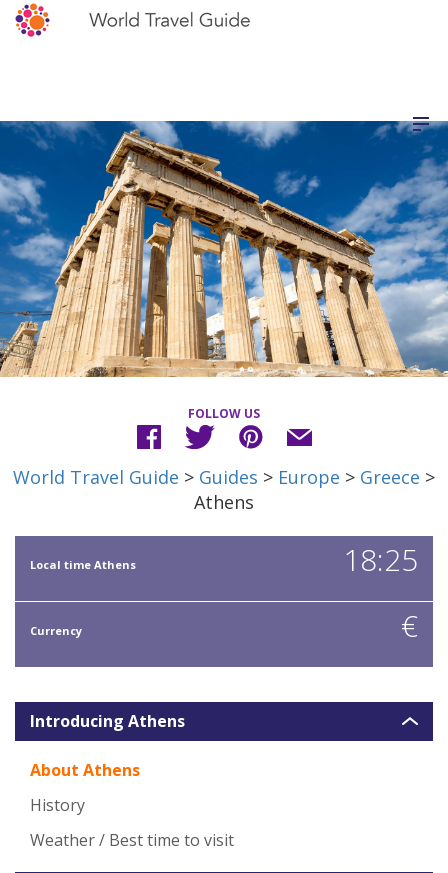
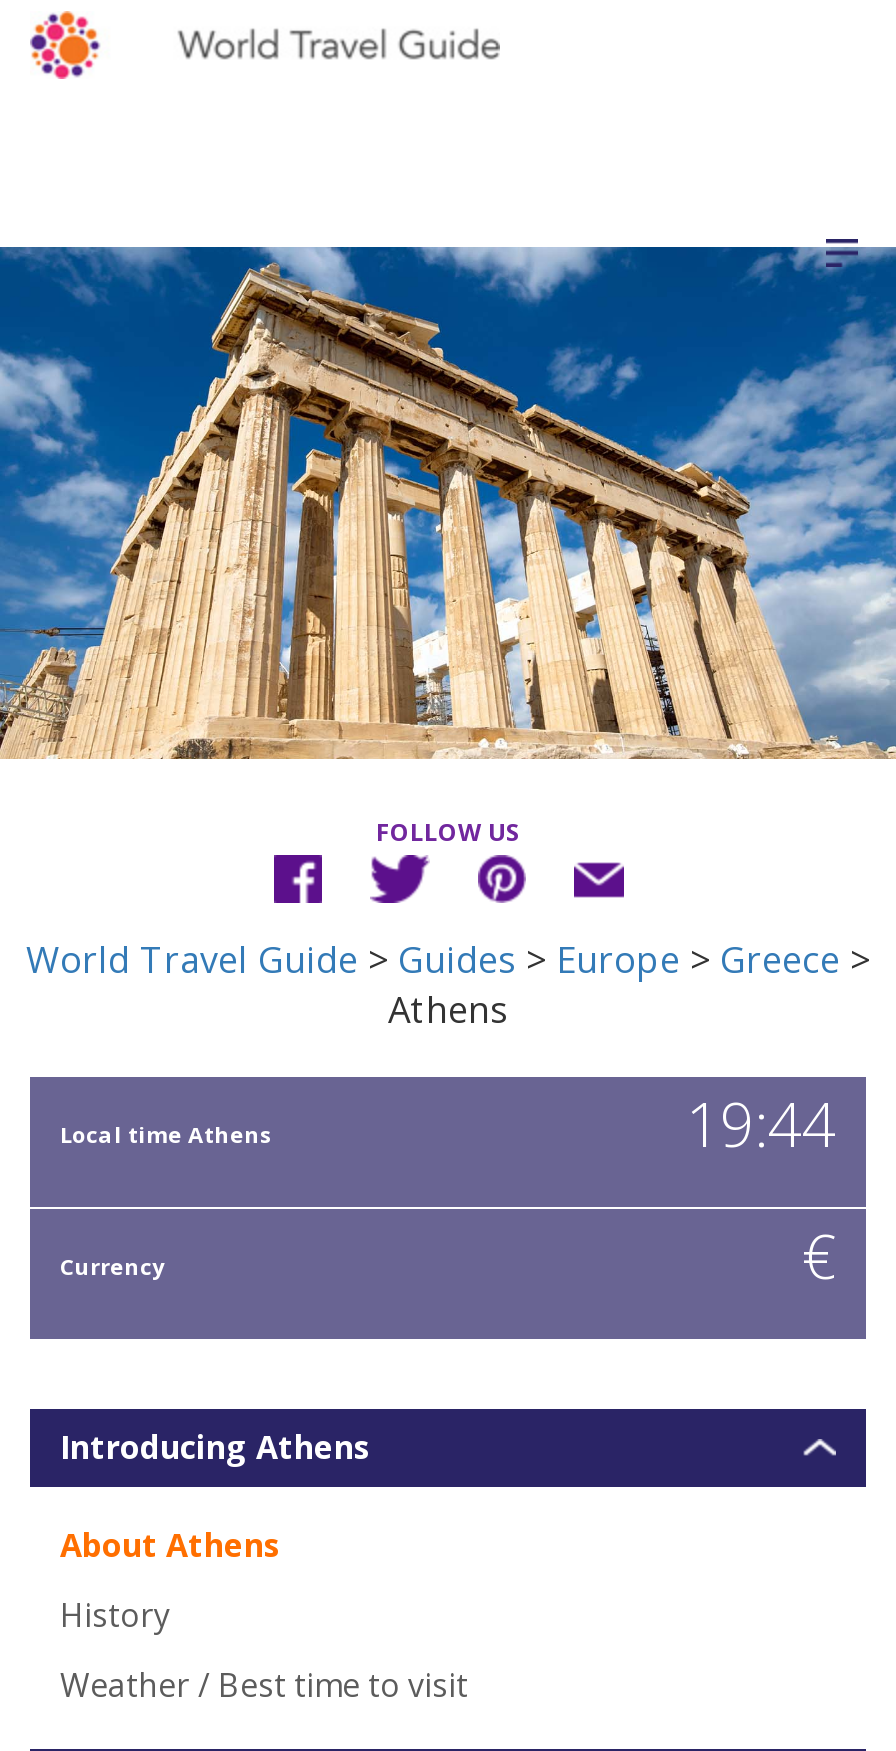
[343,539,418,580] 18:25 -> [686,1083,836,1165] 19:44

